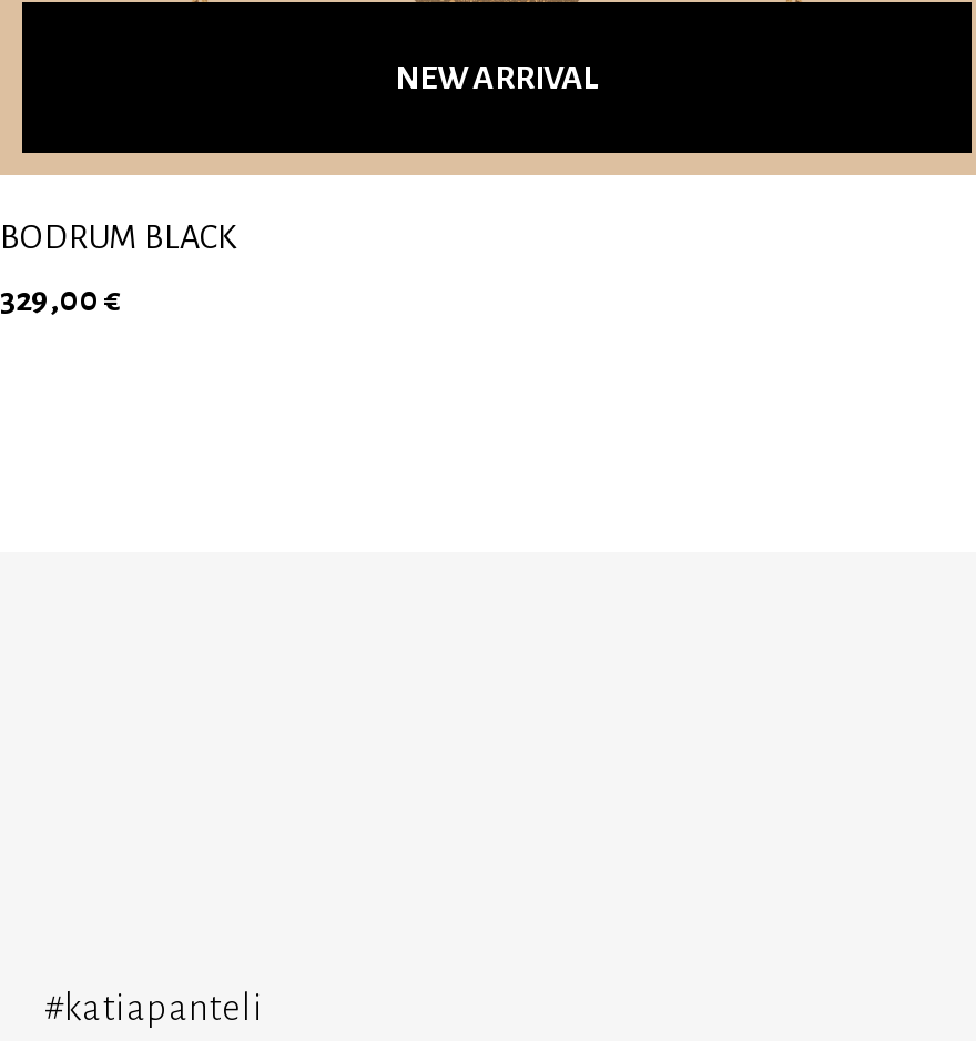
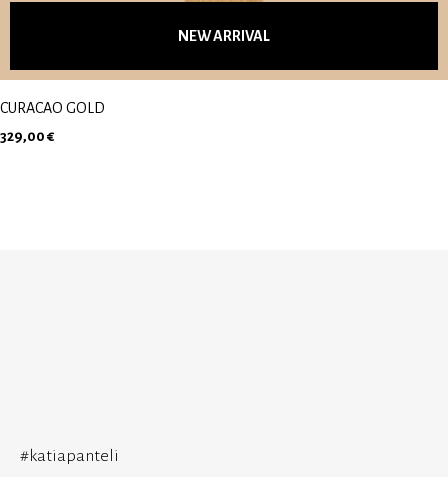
[0,221,237,256] BODRUM BLACK -> [0,100,105,116] CURACAO GOLD

